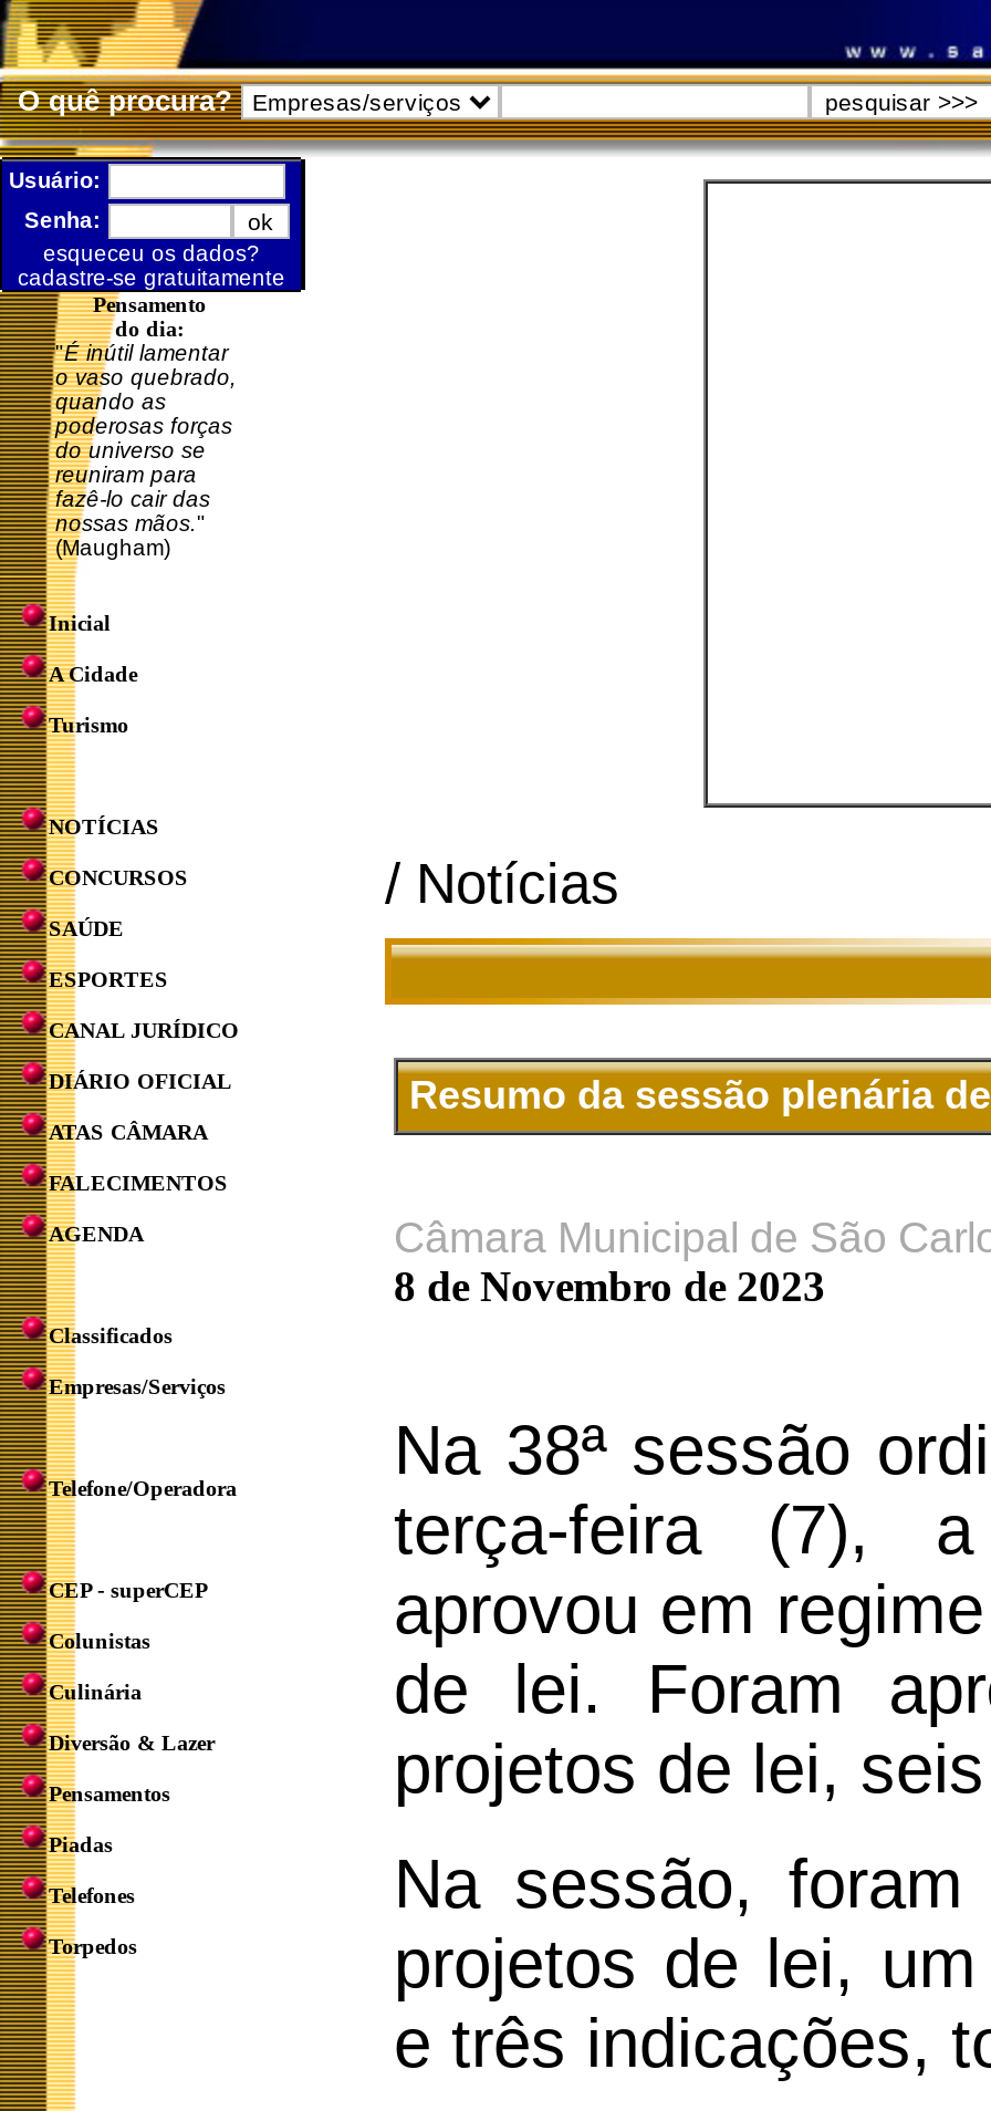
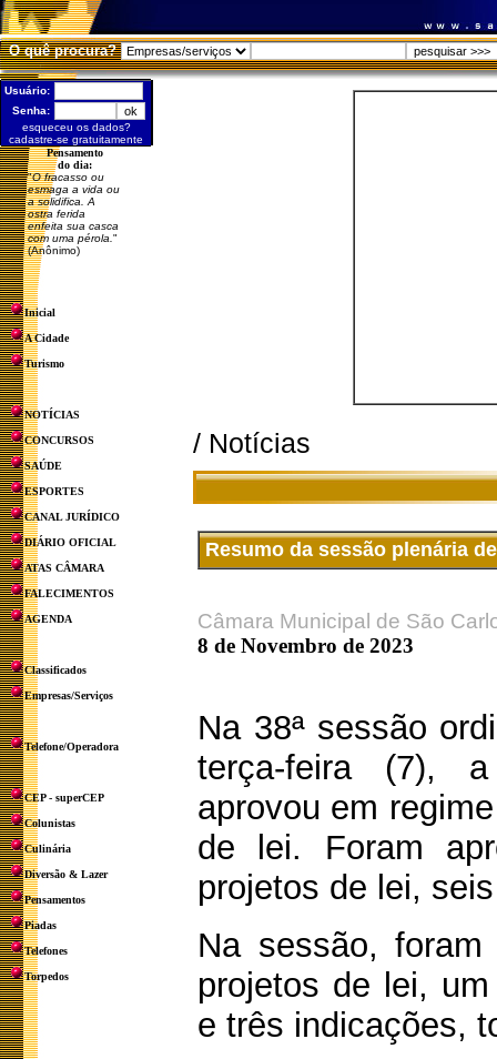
[55,341,237,560] "É inútil lamentar | o vaso quebrado, | quando as | poderosas forças | do universo se | reuniram para | fazê-lo cair das | nossas mãos. " | (Maugham) -> [28,171,120,256] "O fracasso ou | esmaga a vida ou | a solidifica. A | ostra ferida | enfeita sua casca | com uma pérola." | (Anônimo)

